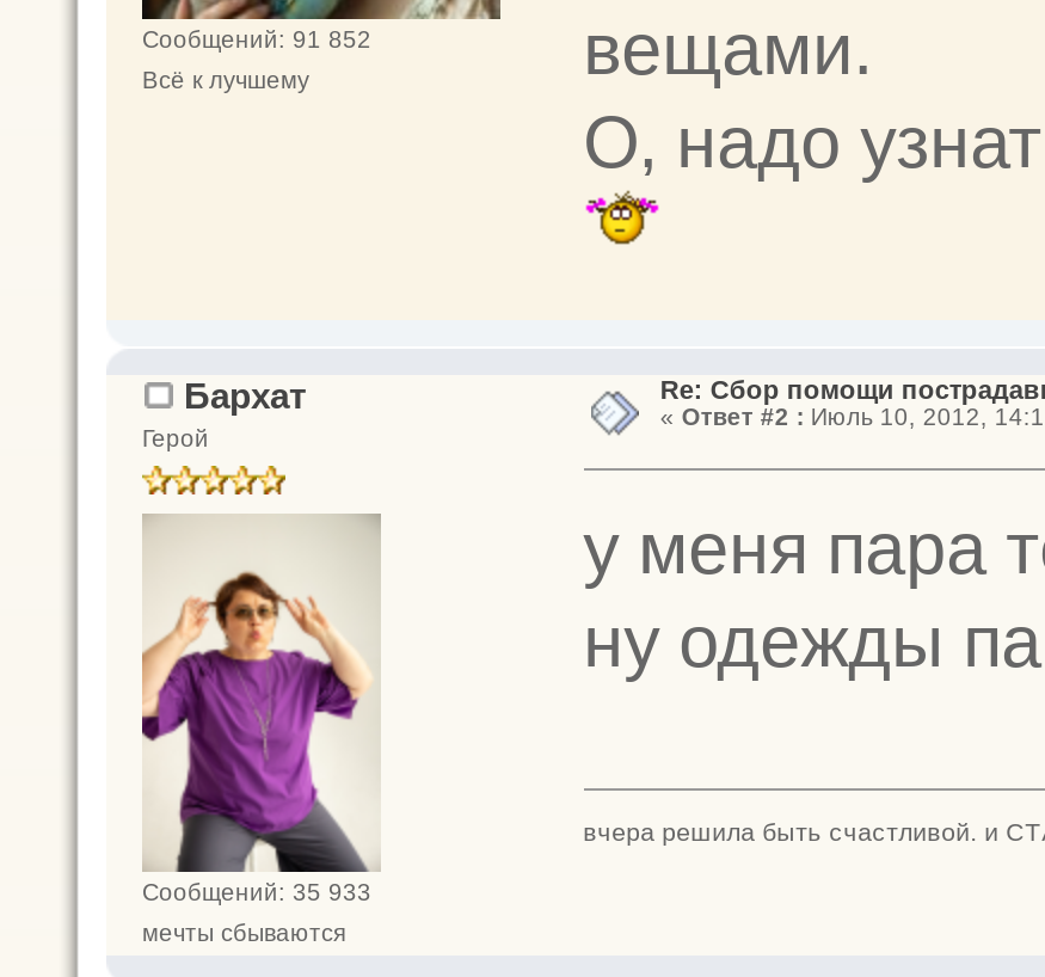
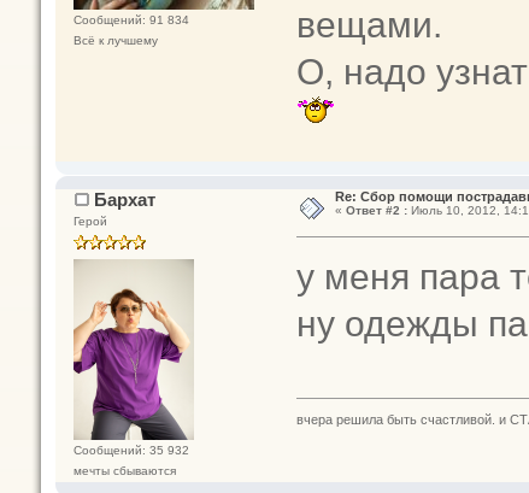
[142,25,371,51] Сообщений: 91 852 -> [74,13,189,26] Сообщений: 91 834
[142,878,371,905] Сообщений: 35 933 -> [74,443,189,456] Сообщений: 35 932

